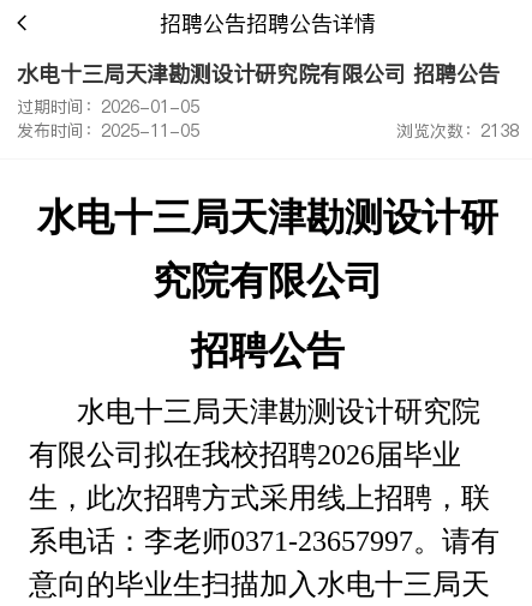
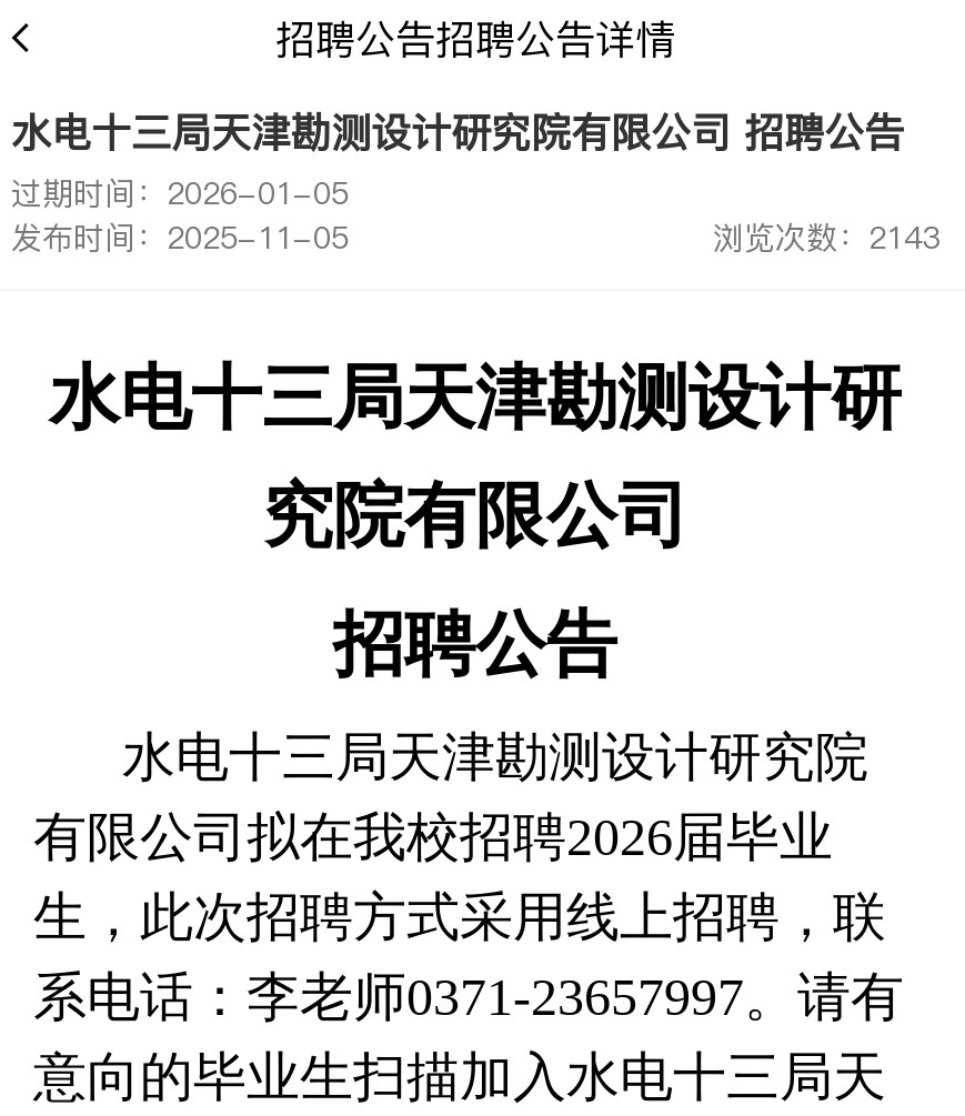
[396,119,519,143] 浏览次数：2138 -> [713,215,939,260] 浏览次数：2143

